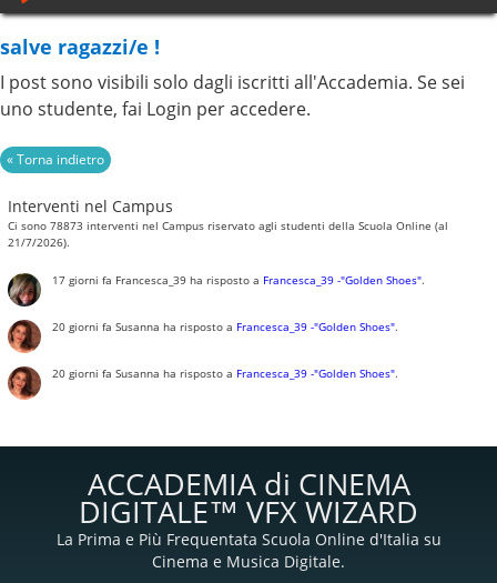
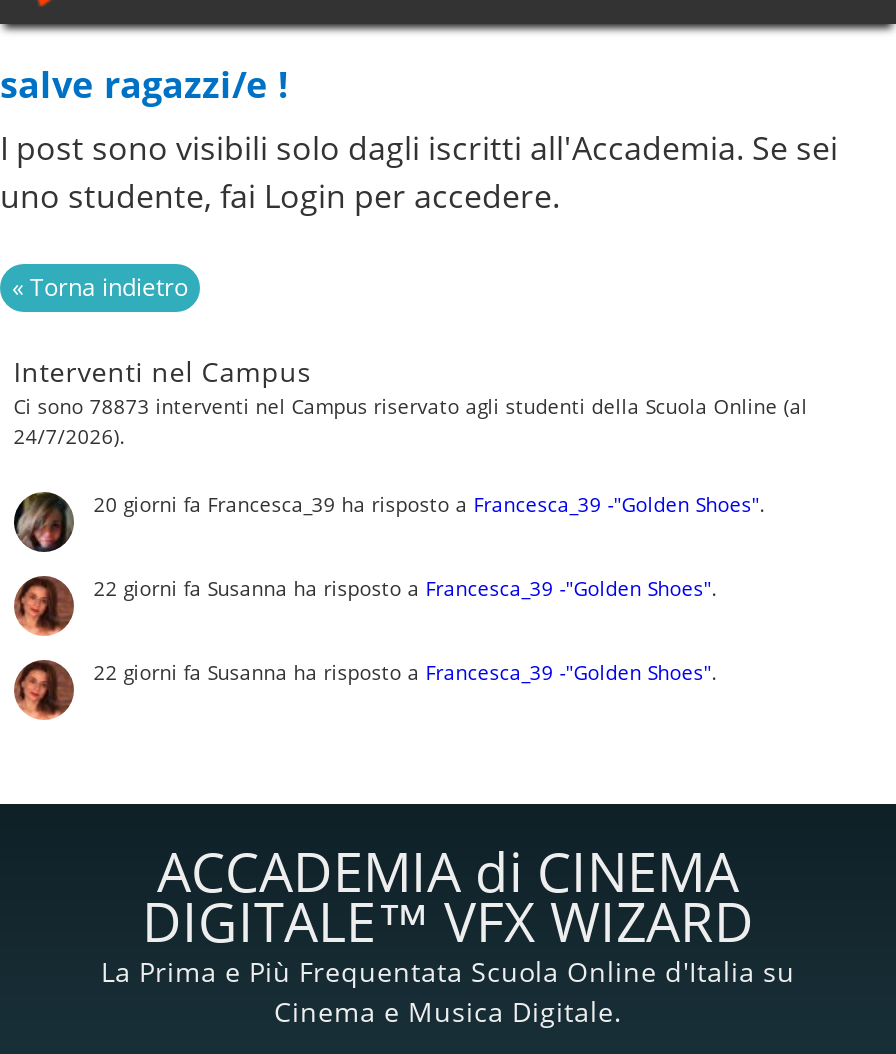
[8,234,70,250] 21/7/2026). -> [14,422,126,450] 24/7/2026).
[52,273,425,288] 17 giorni fa Francesca_39 ha risposto a Francesca_39 -"Golden Shoes". -> [94,492,766,518] 20 giorni fa Francesca_39 ha risposto a Francesca_39 -"Golden Shoes".
[52,320,398,334] 20 giorni fa Susanna ha risposto a Francesca_39 -"Golden Shoes". -> [94,576,718,602] 22 giorni fa Susanna ha risposto a Francesca_39 -"Golden Shoes".
[52,366,398,381] 20 giorni fa Susanna ha risposto a Francesca_39 -"Golden Shoes". -> [94,660,718,686] 22 giorni fa Susanna ha risposto a Francesca_39 -"Golden Shoes".

